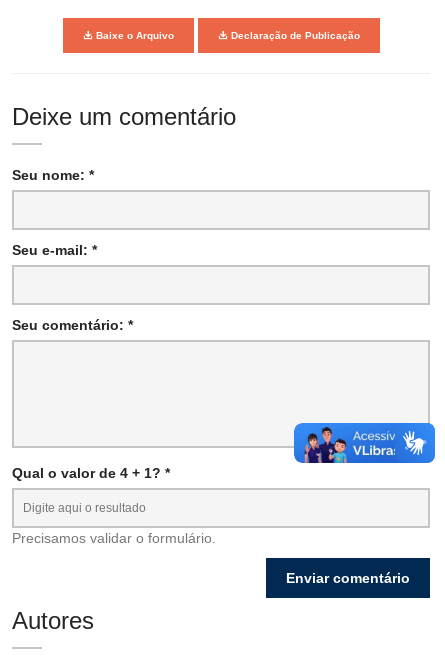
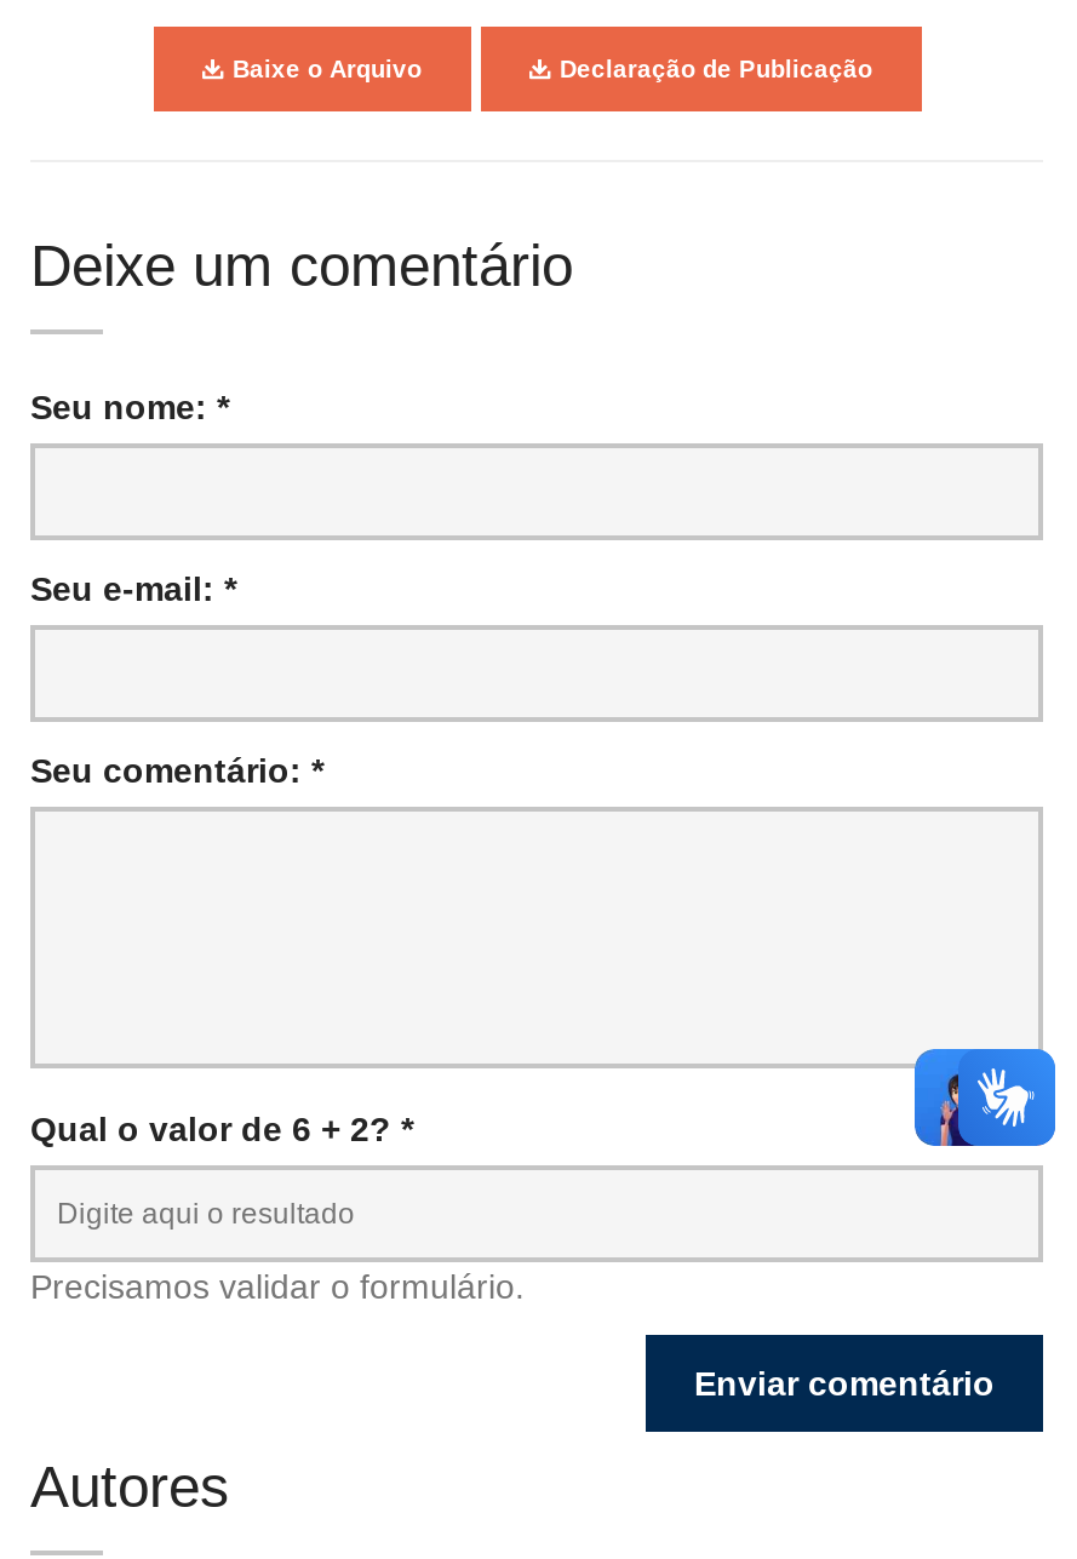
[293,422,436,480] [image] -> [714,1008,1058,1148] [image]
[12,465,170,481] Qual o valor de 4 + 1? * -> [30,1109,413,1148] Qual o valor de 6 + 2? *

